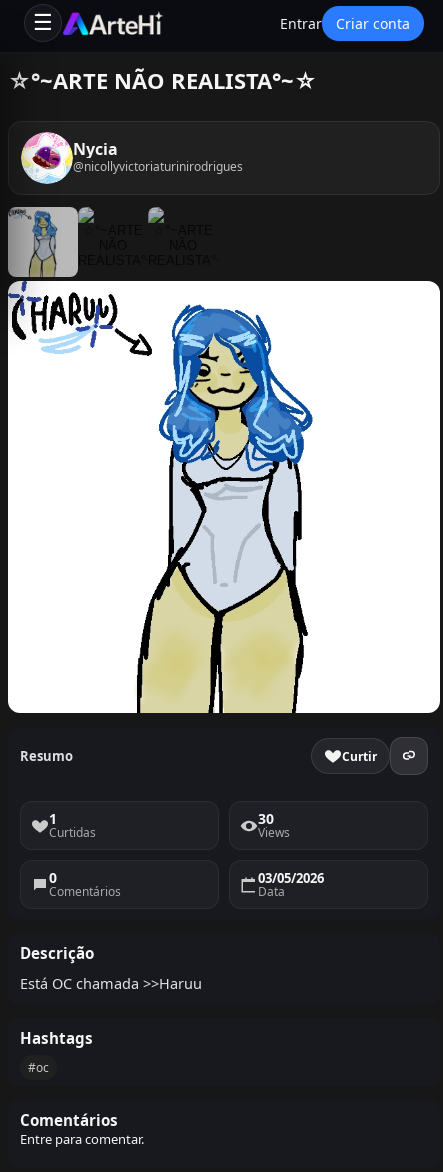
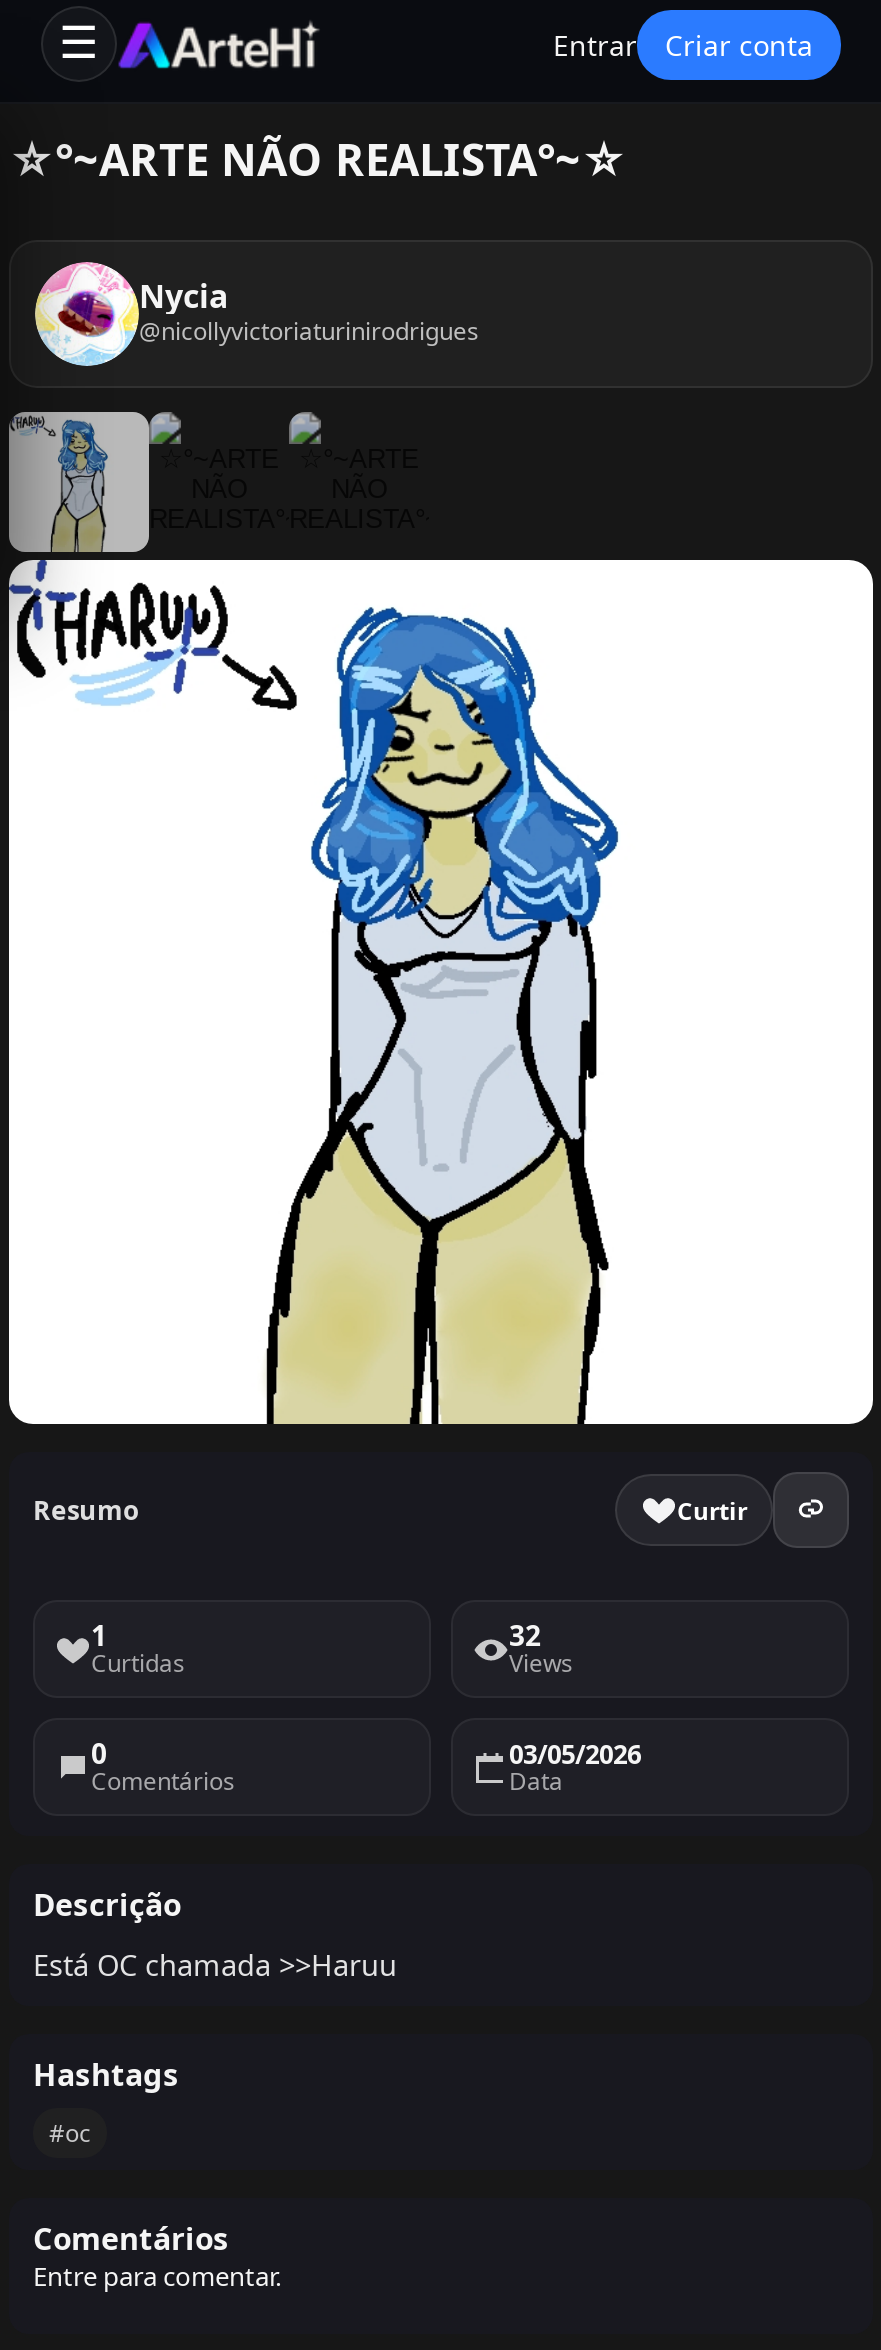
[258,809,274,828] 30 -> [509,1616,541,1654] 32

